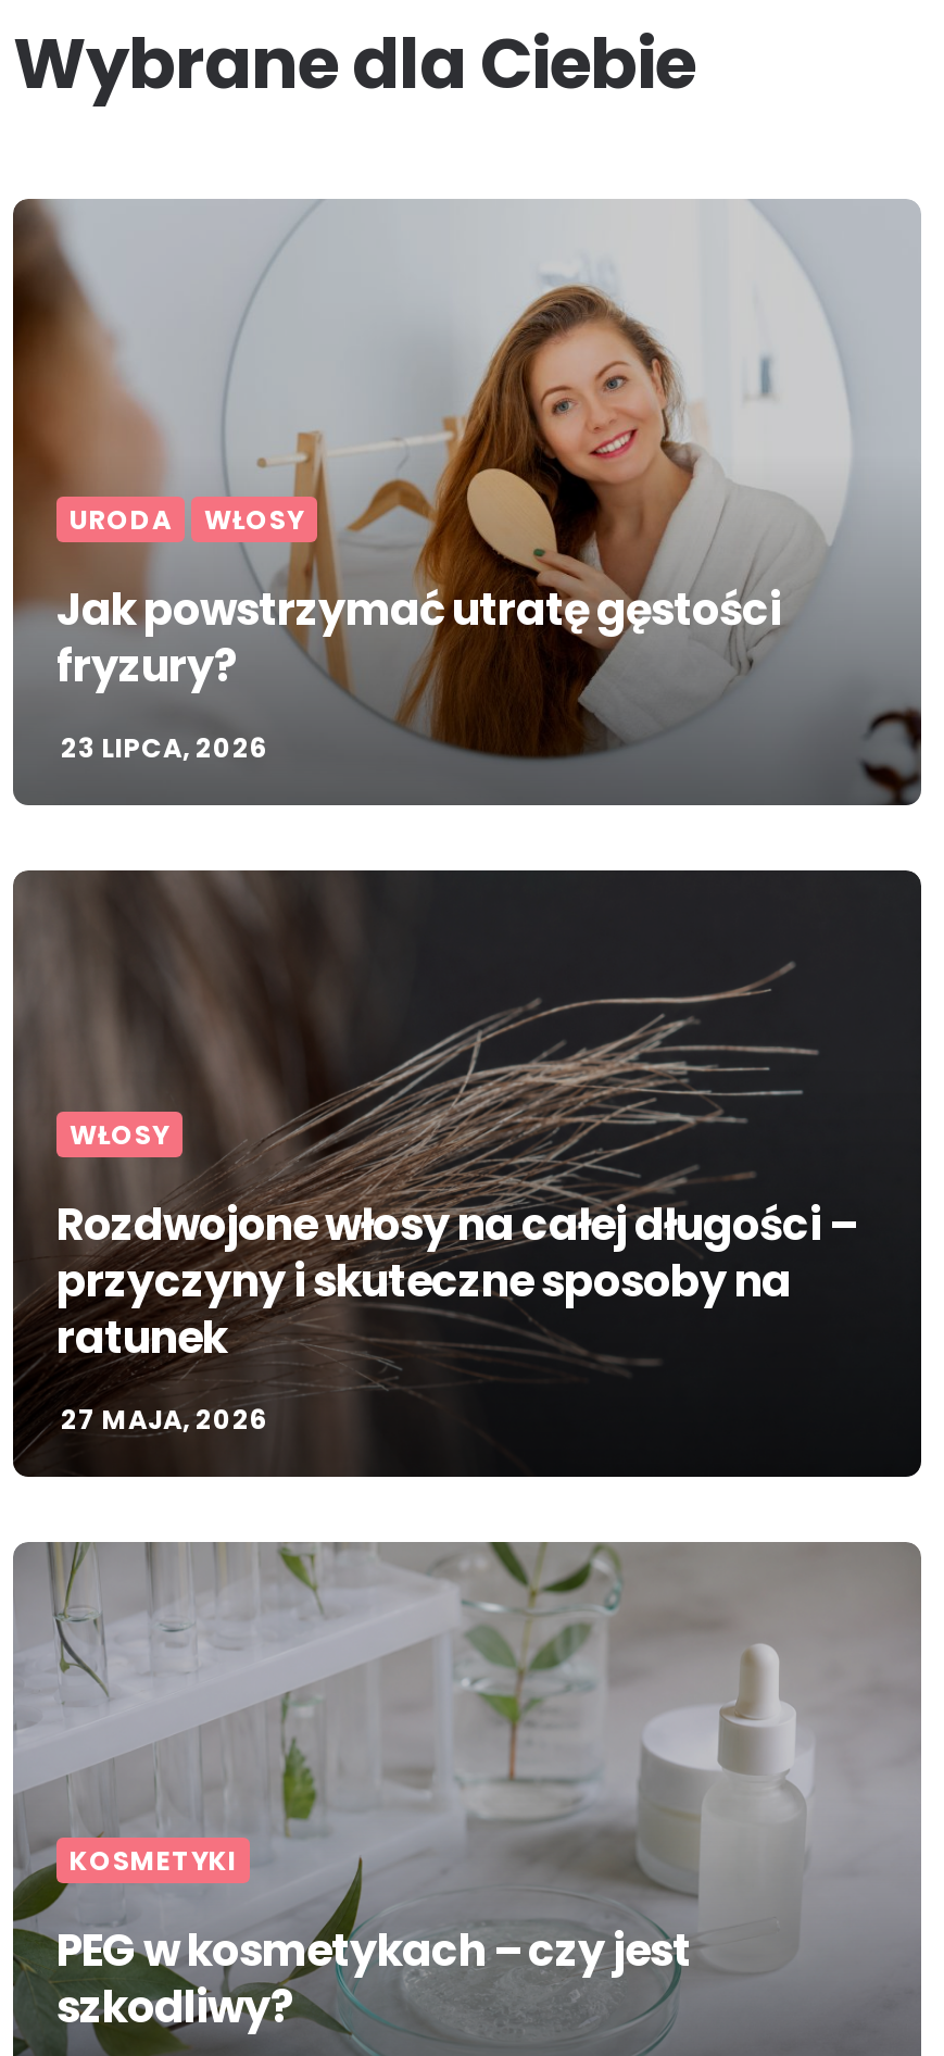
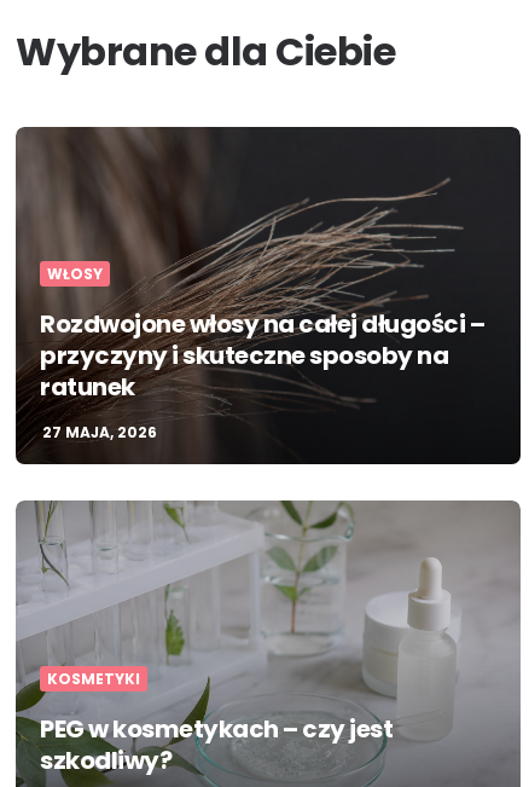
[11,199,921,805] [image] | URODA | WŁOSY | Jak powstrzymać utratę gęstości | fryzury? | 23 LIPCA, 2026 -> none

